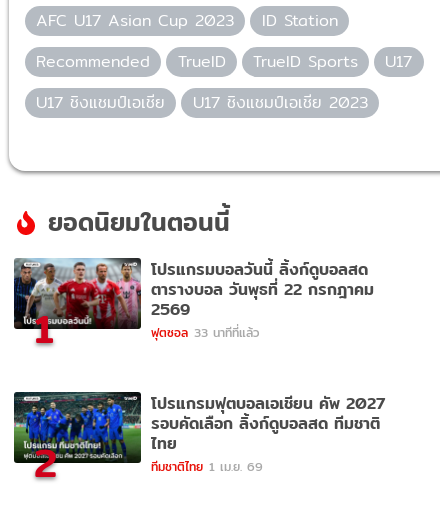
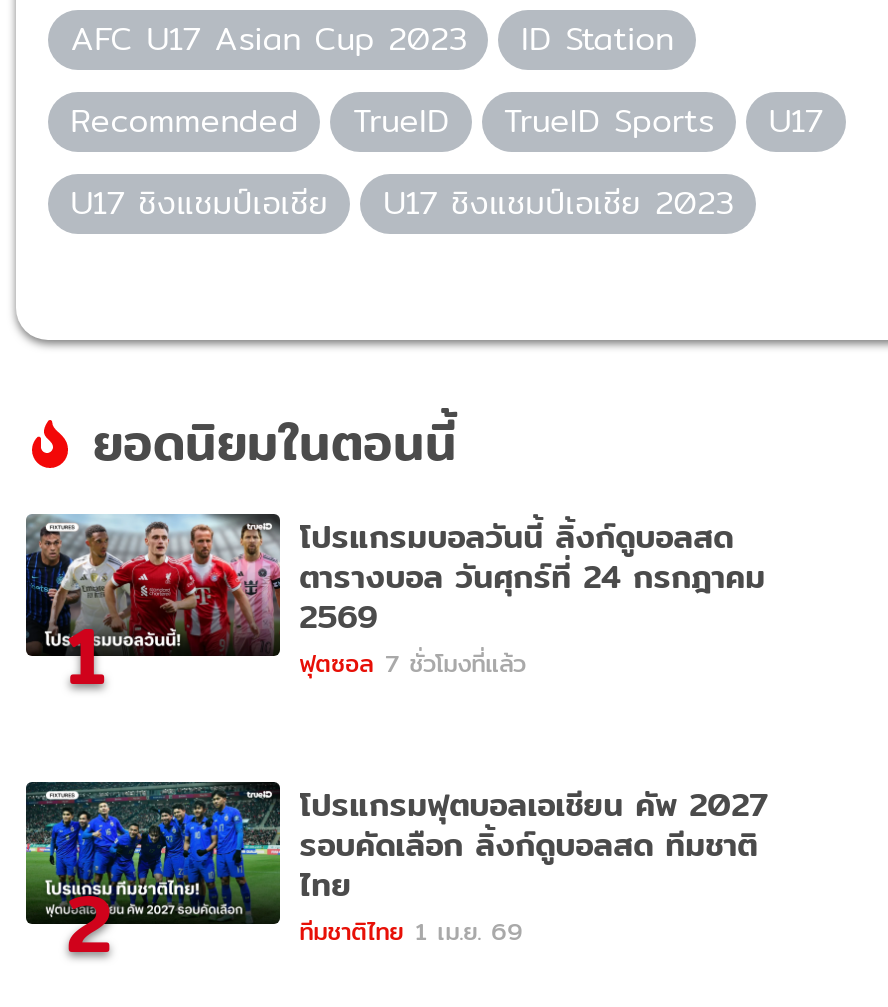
[151,277,374,302] ตารางบอล วันพุธที่ 22 กรกฎาคม -> [299,552,765,602] ตารางบอล วันศุกร์ที่ 24 กรกฎาคม
[151,323,259,342] ฟุตซอล 33 นาทีที่แล้ว -> [299,644,525,682] ฟุตซอล 7 ชั่วโมงที่แล้ว

